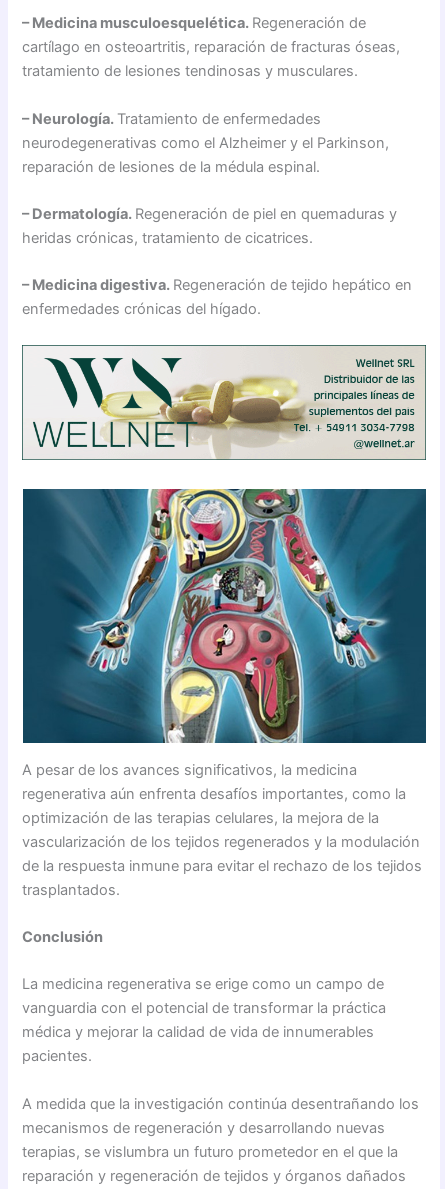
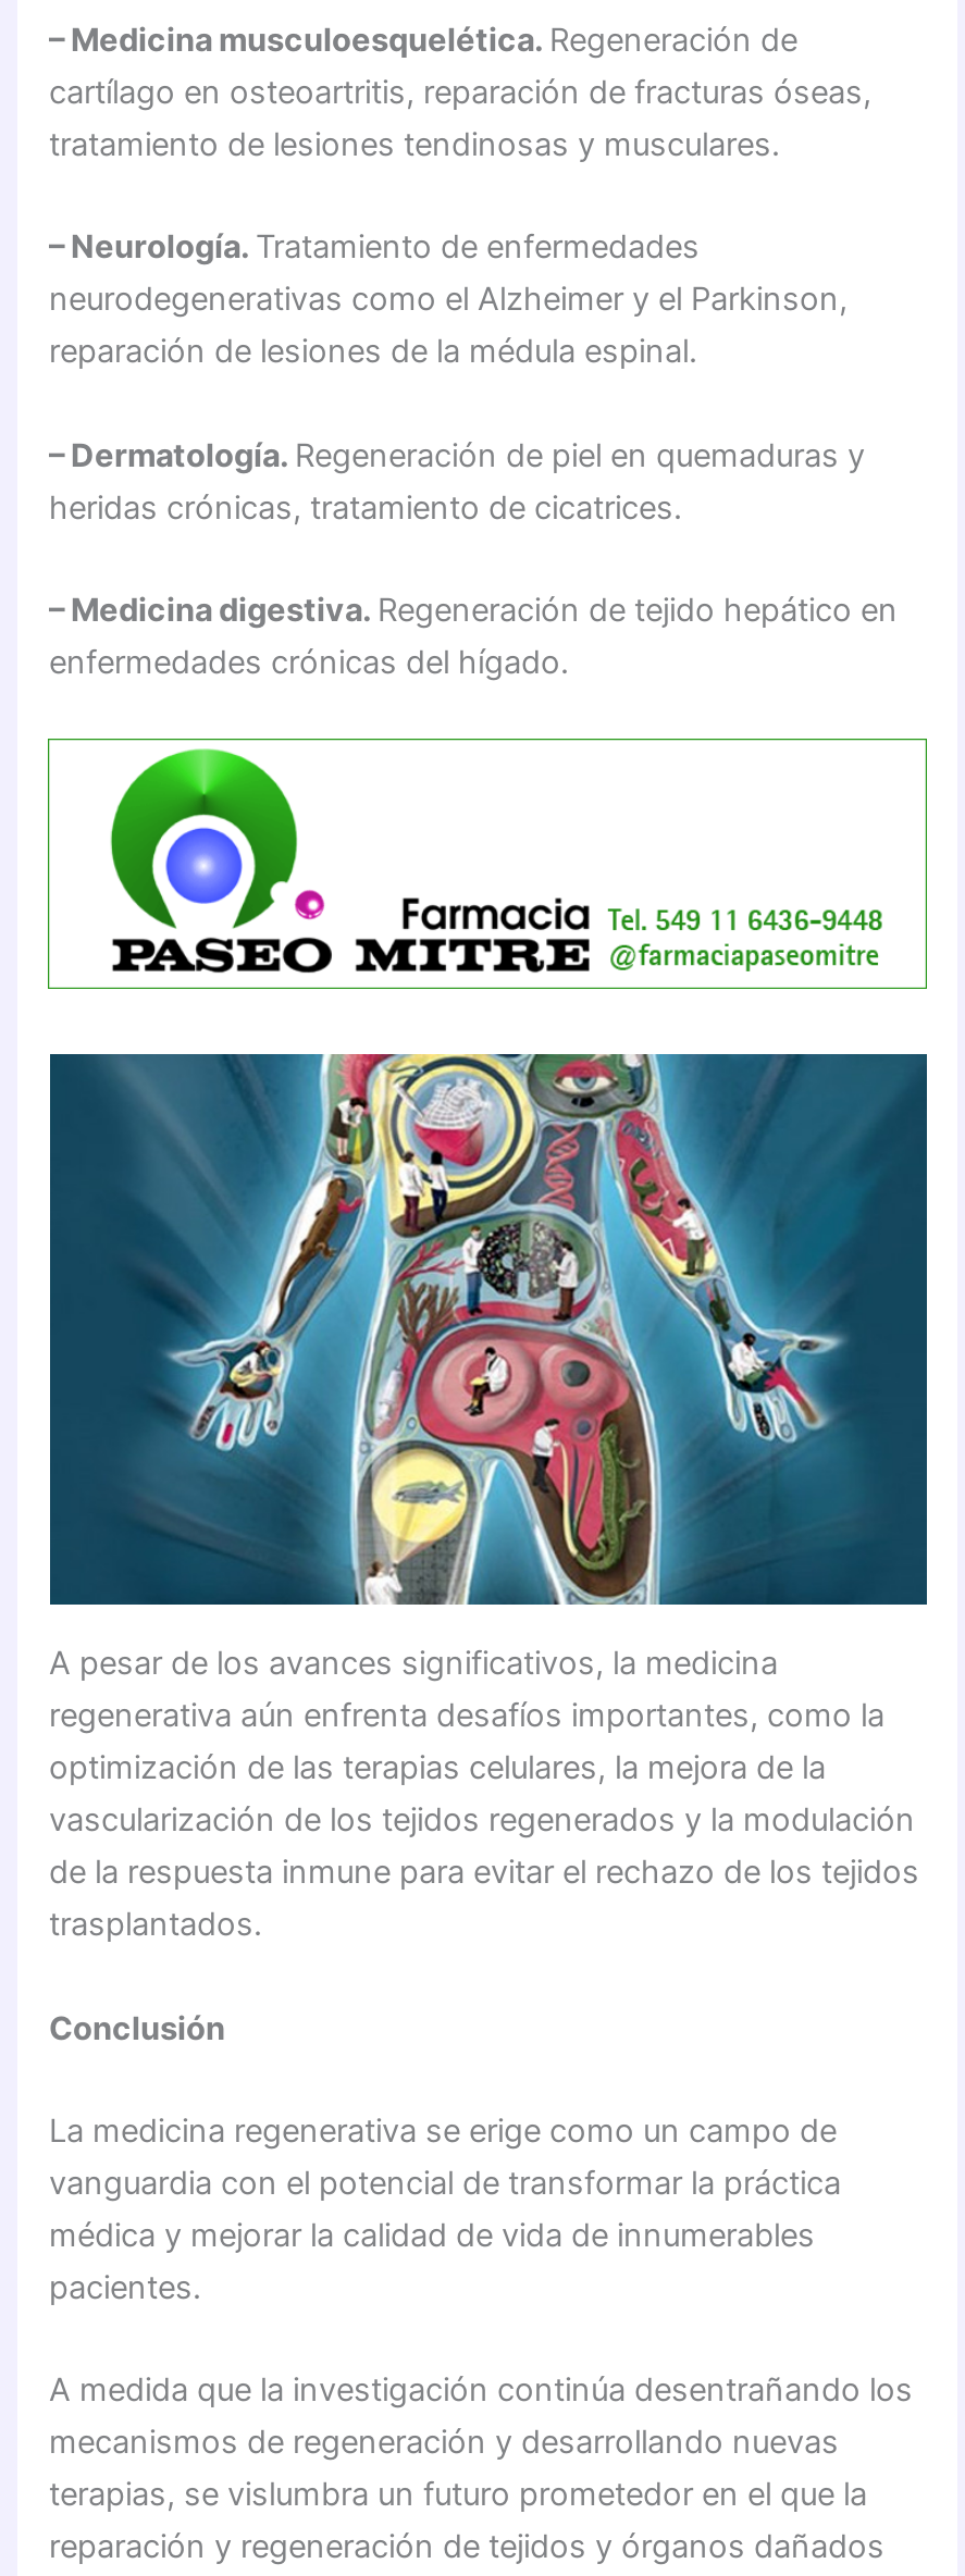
[22,345,426,460] [image] -> [72,742,925,988] [image]

